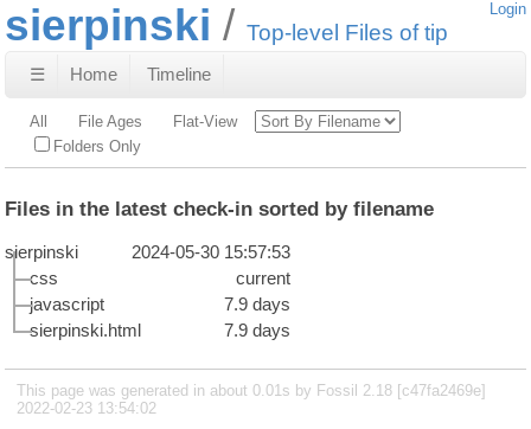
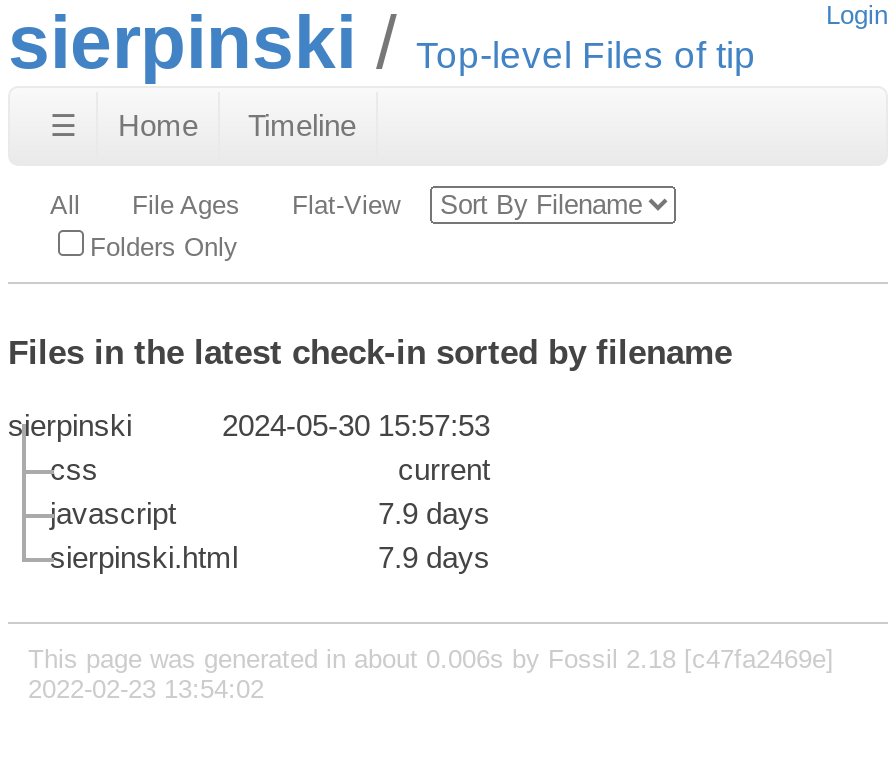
[17,382,486,399] This page was generated in about 0.01s by Fossil 2.18 [c47fa2469e] -> [28,644,834,674] This page was generated in about 0.006s by Fossil 2.18 [c47fa2469e]

